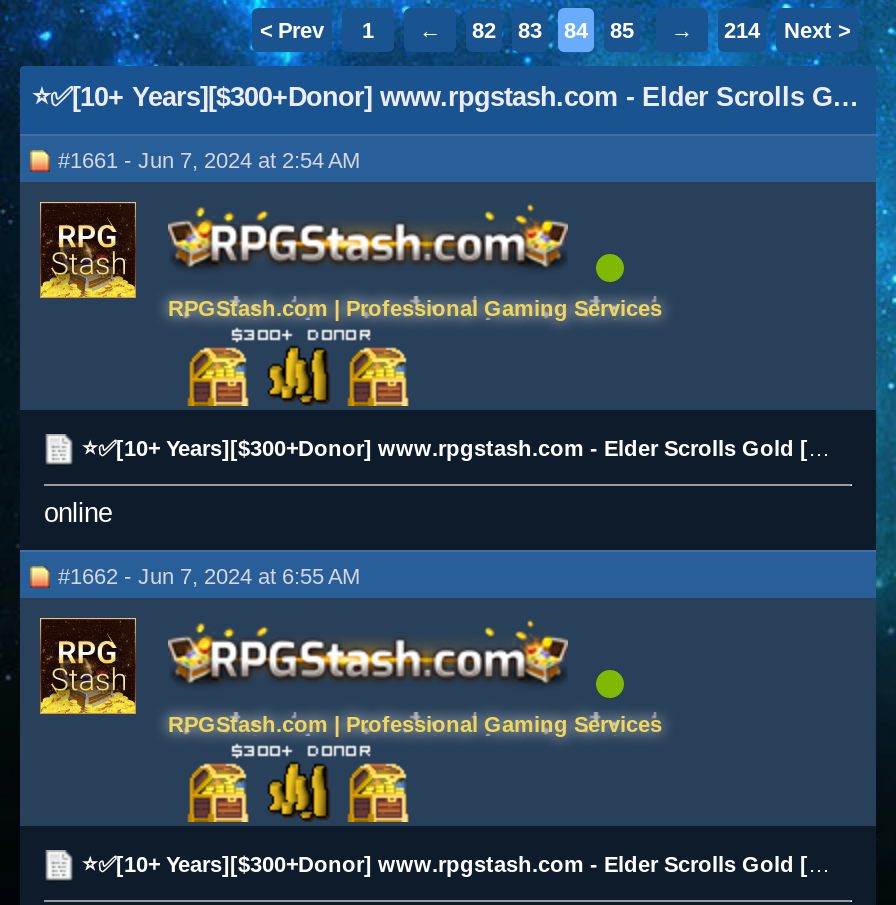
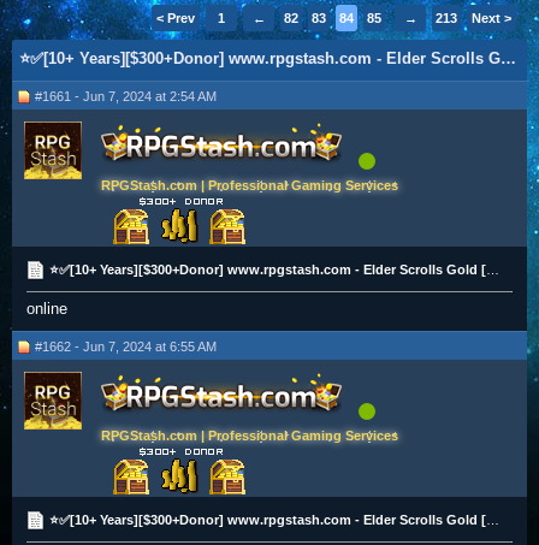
[724,18,760,42] 214 -> [436,11,457,25] 213

